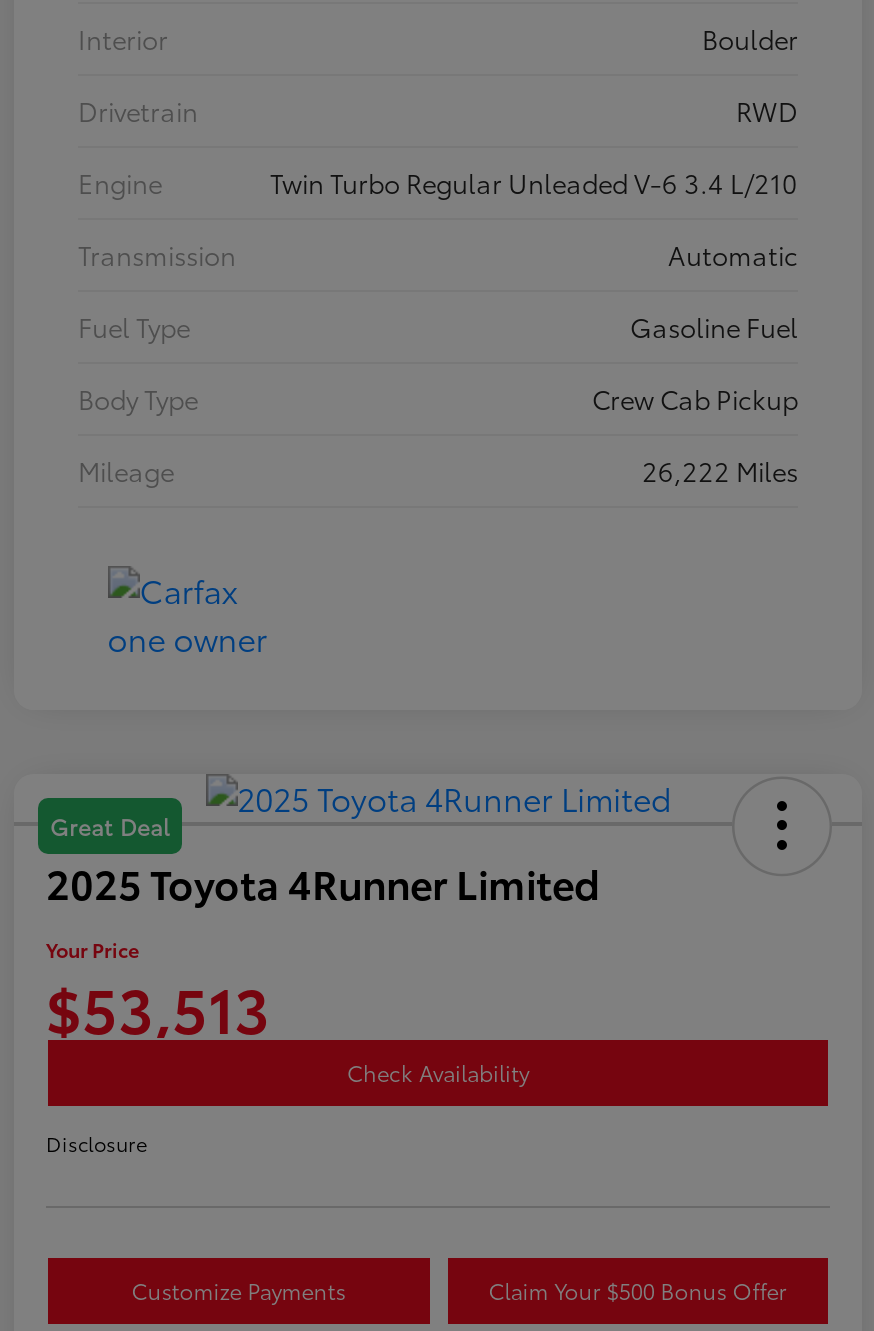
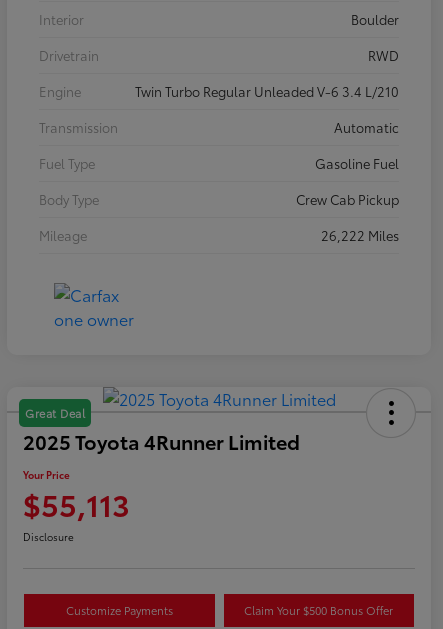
[46,963,529,1087] $53,513 | Check Availability -> [23,481,130,524] $55,113

